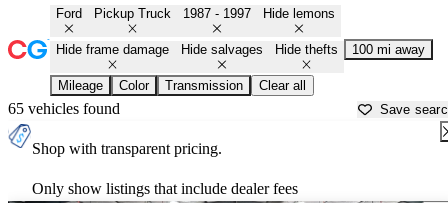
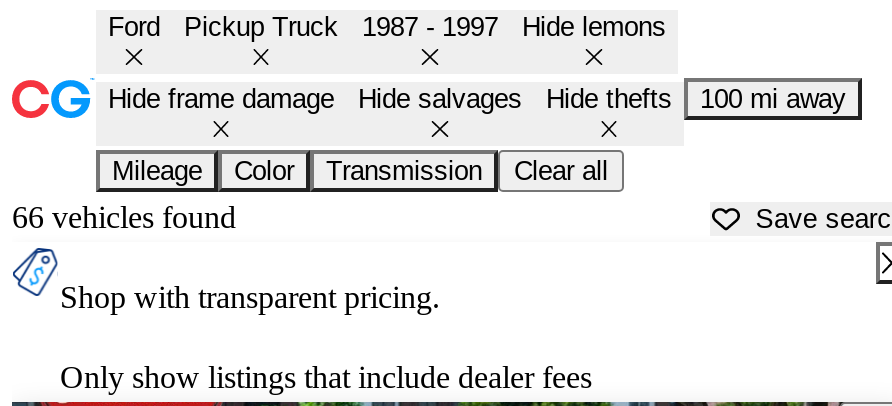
[8,100,120,117] 65 vehicles found -> [12,201,236,235] 66 vehicles found

